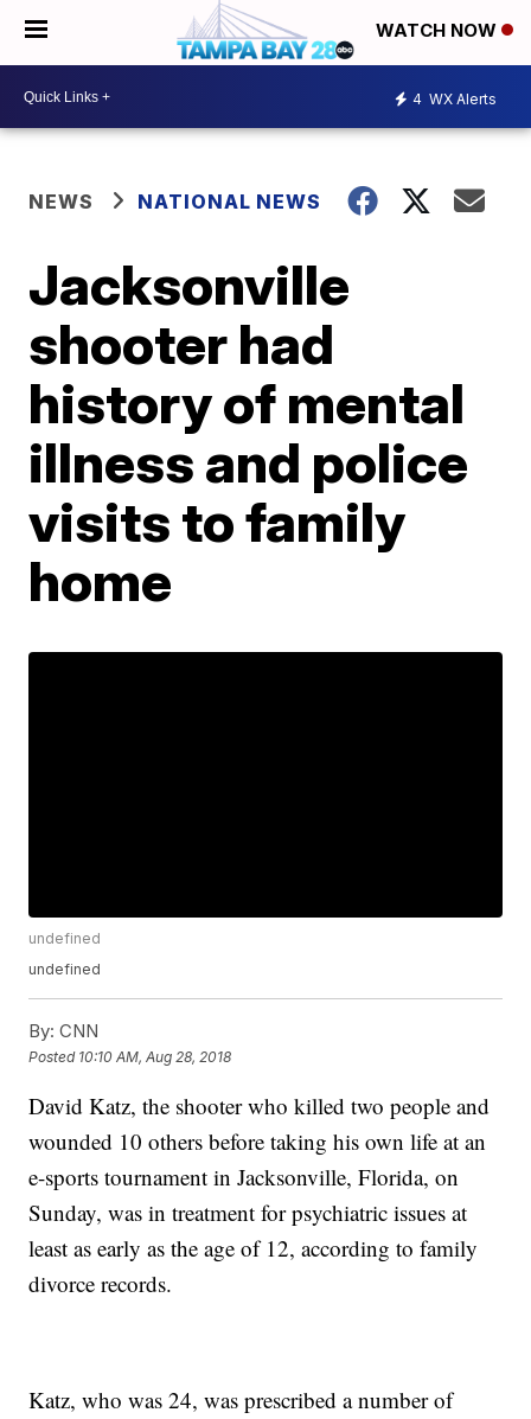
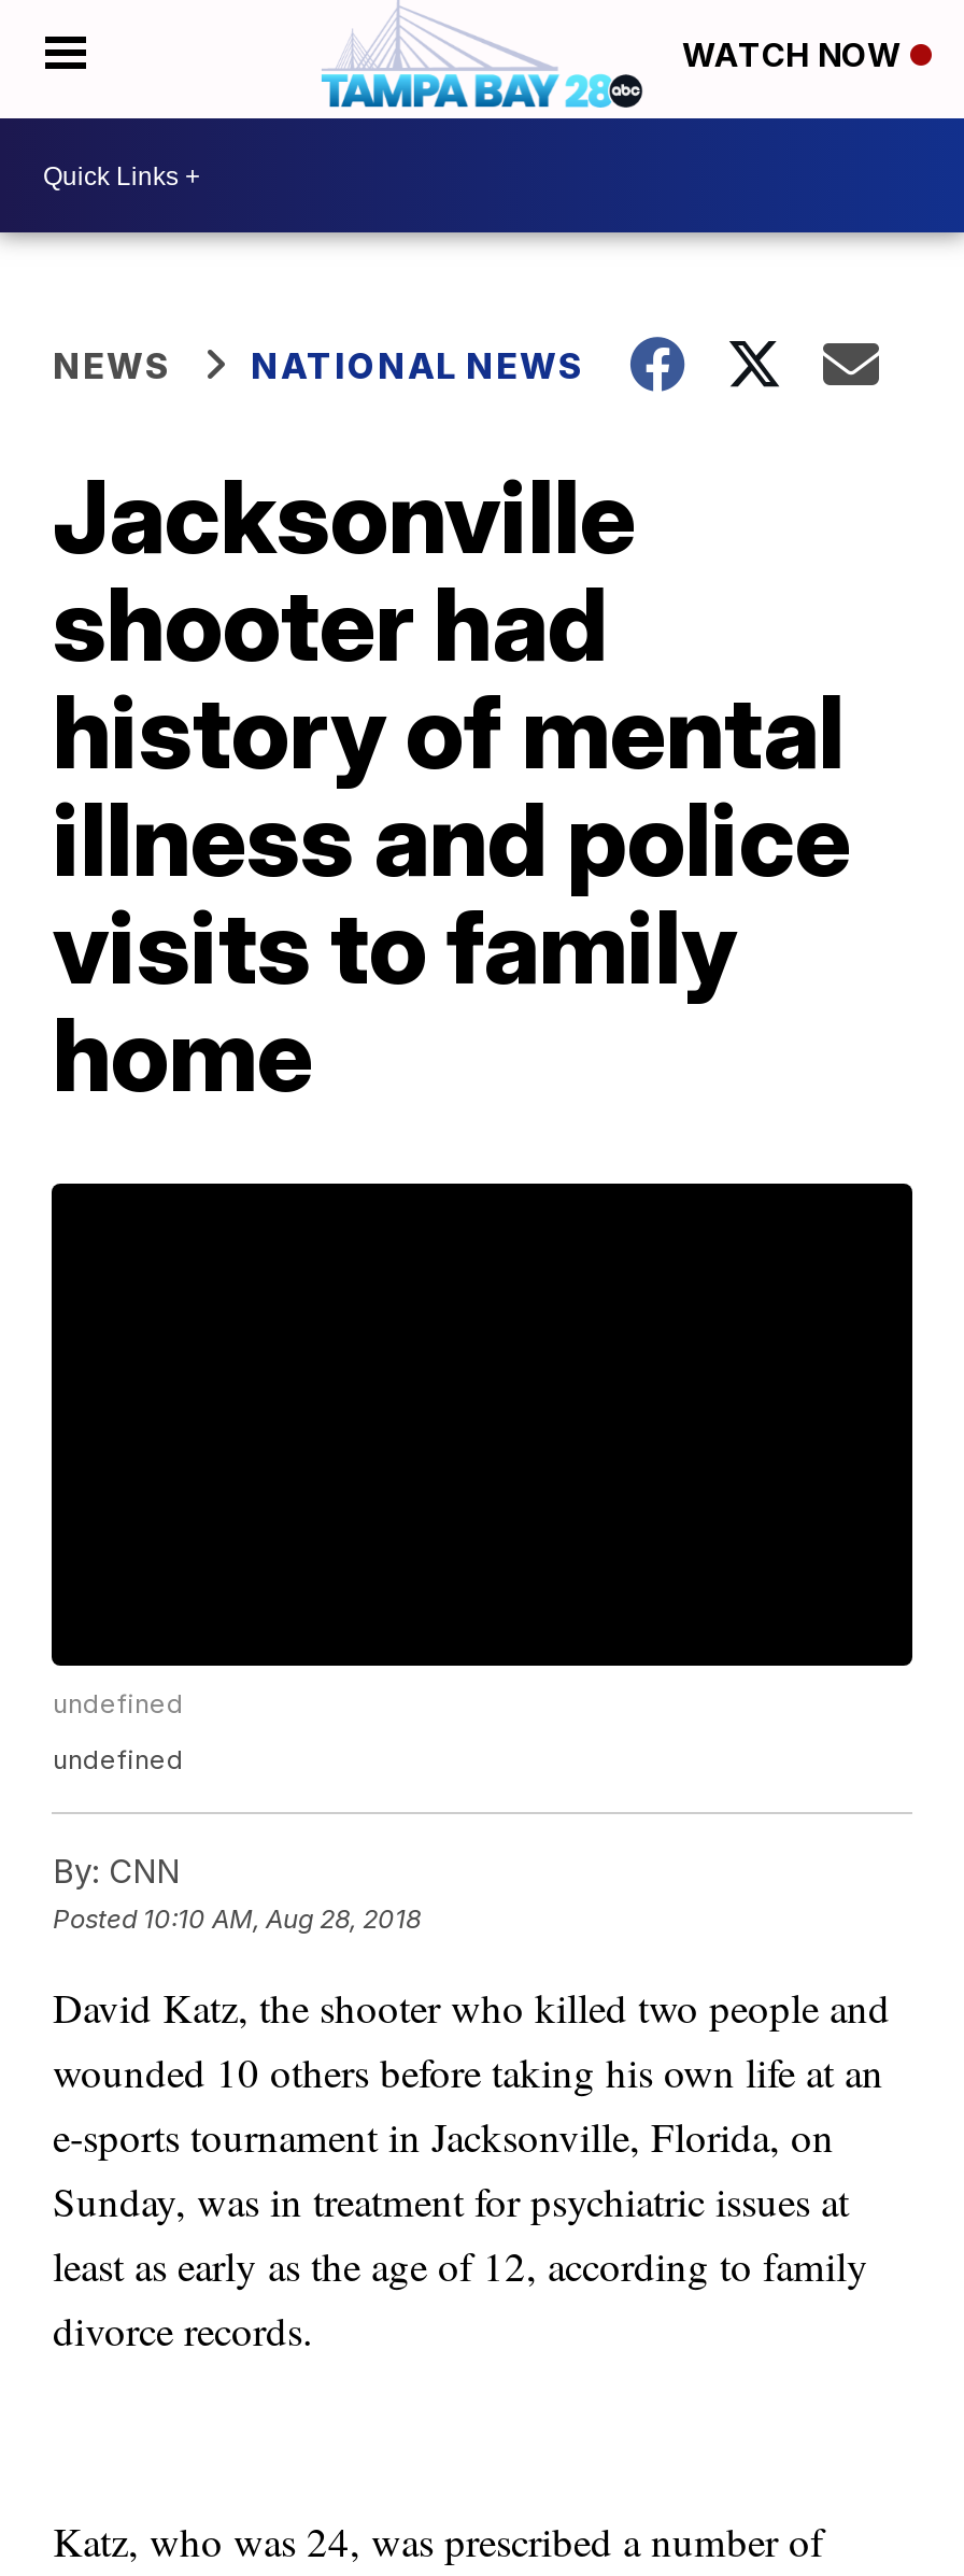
[412,90,497,107] 4 WX Alerts -> none

